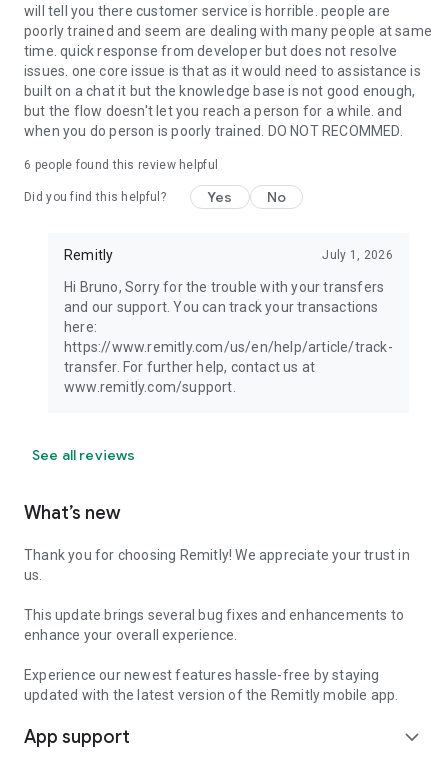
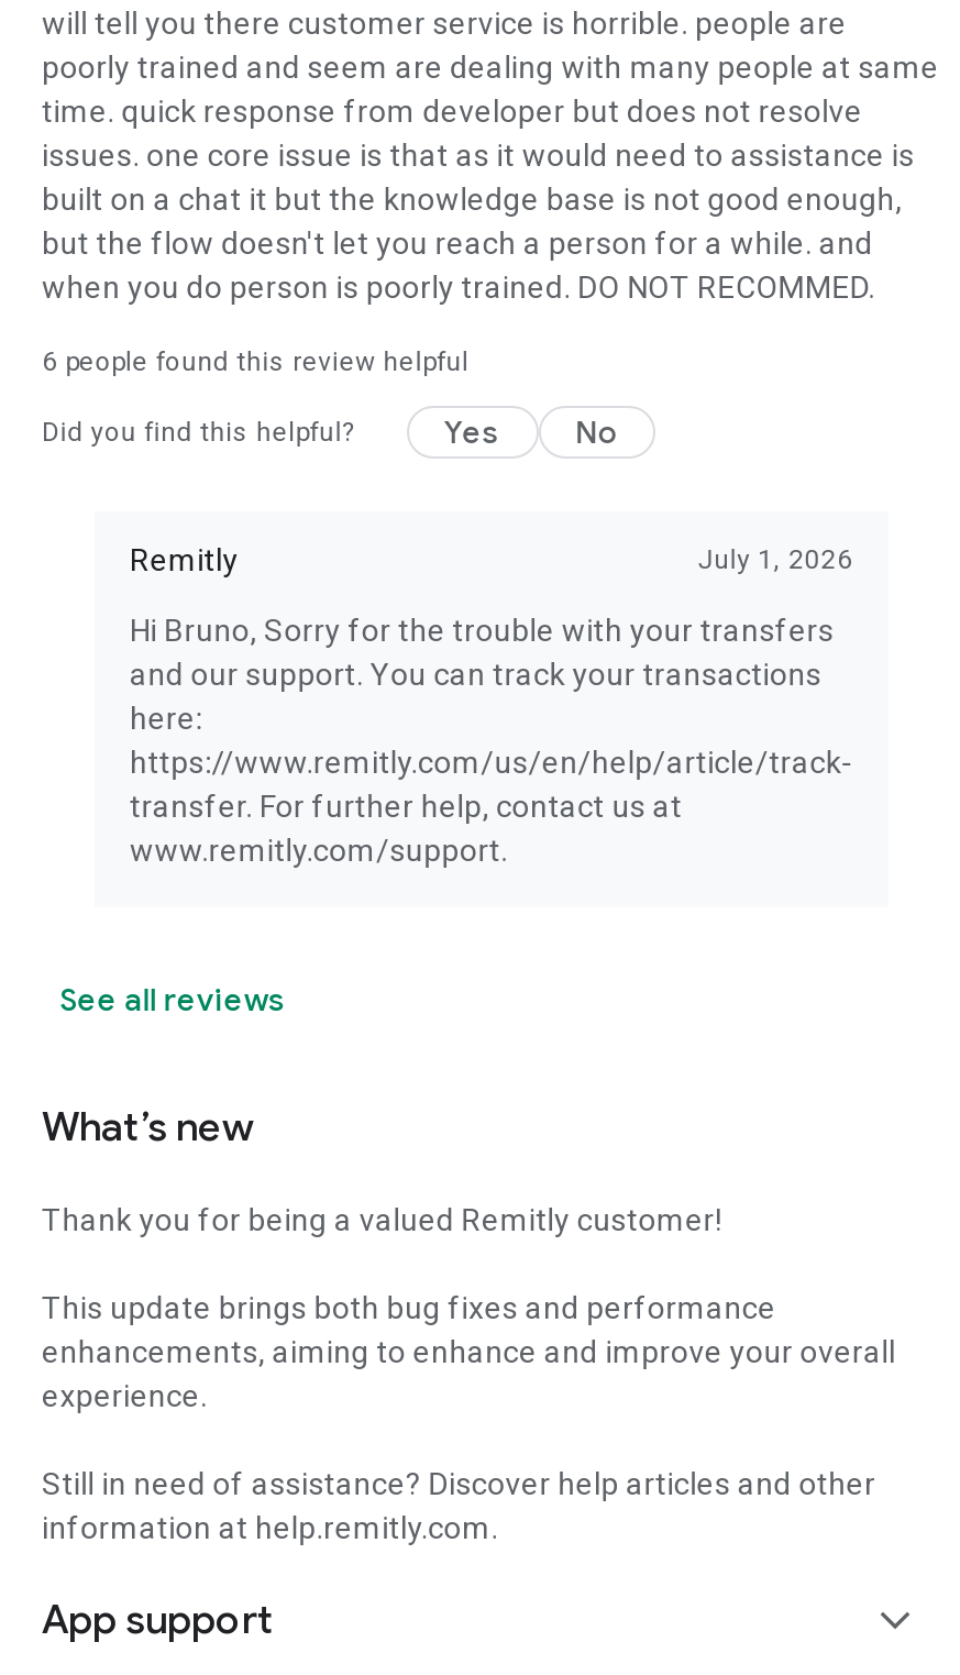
[24,547,410,583] Thank you for choosing Remitly! We appreciate your trust in | us. -> [42,1203,722,1238] Thank you for being a valued Remitly customer!
[24,607,404,643] This update brings several bug fixes and enhancements to | enhance your overall experience. -> [42,1291,896,1414] This update brings both bug fixes and performance | enhancements, aiming to enhance and improve your overall | experience.
[24,667,399,703] Experience our newest features hassle-free by staying | updated with the latest version of the Remitly mobile app. -> [42,1466,876,1546] Still in need of assistance? Discover help articles and other | information at help.remitly.com.

